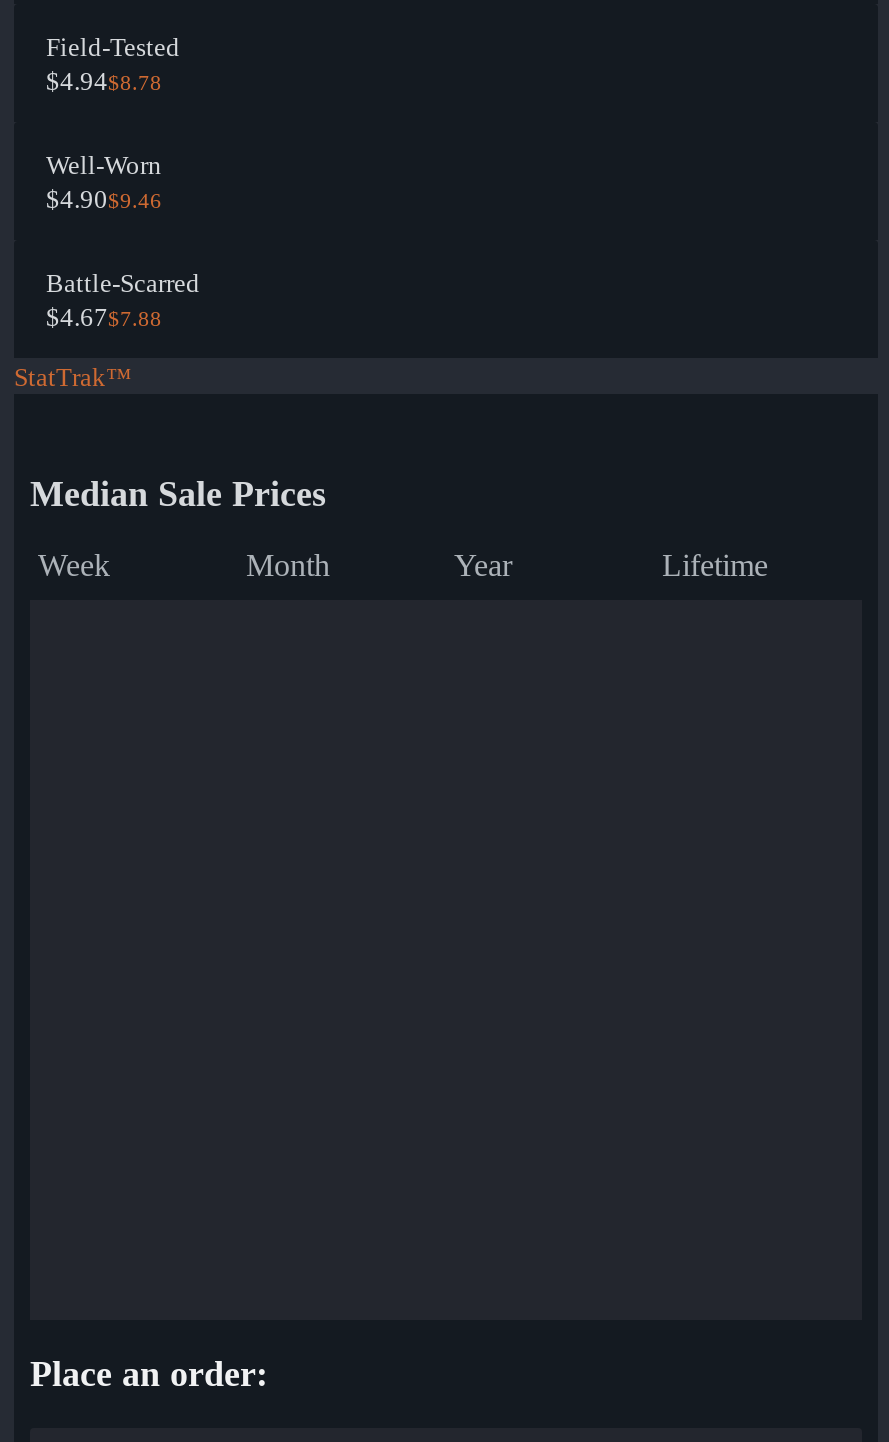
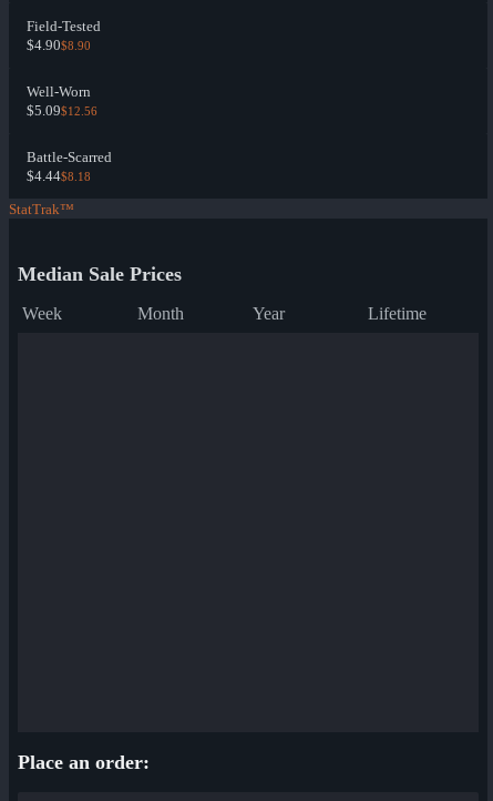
[46,67,162,97] $4.94$8.78 -> [27,37,91,54] $4.90$8.90
[46,185,162,215] $4.90$9.46 -> [27,102,97,119] $5.09$12.56
[46,303,162,333] $4.67$7.88 -> [27,168,91,184] $4.44$8.18

